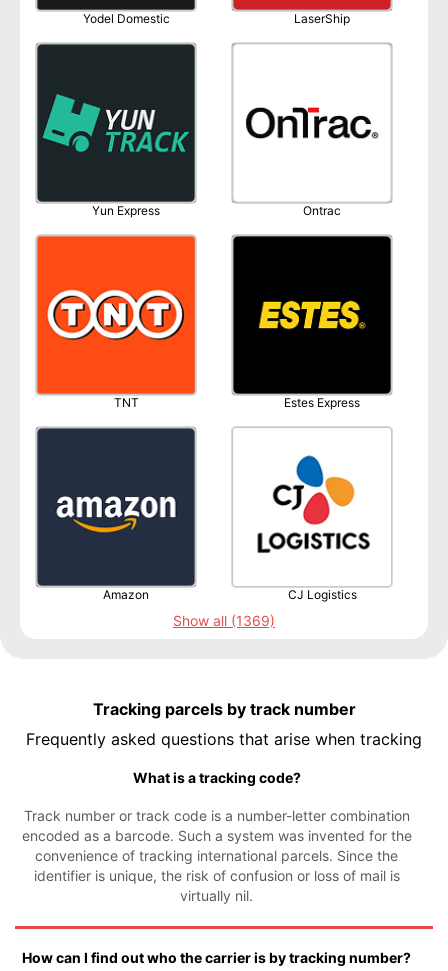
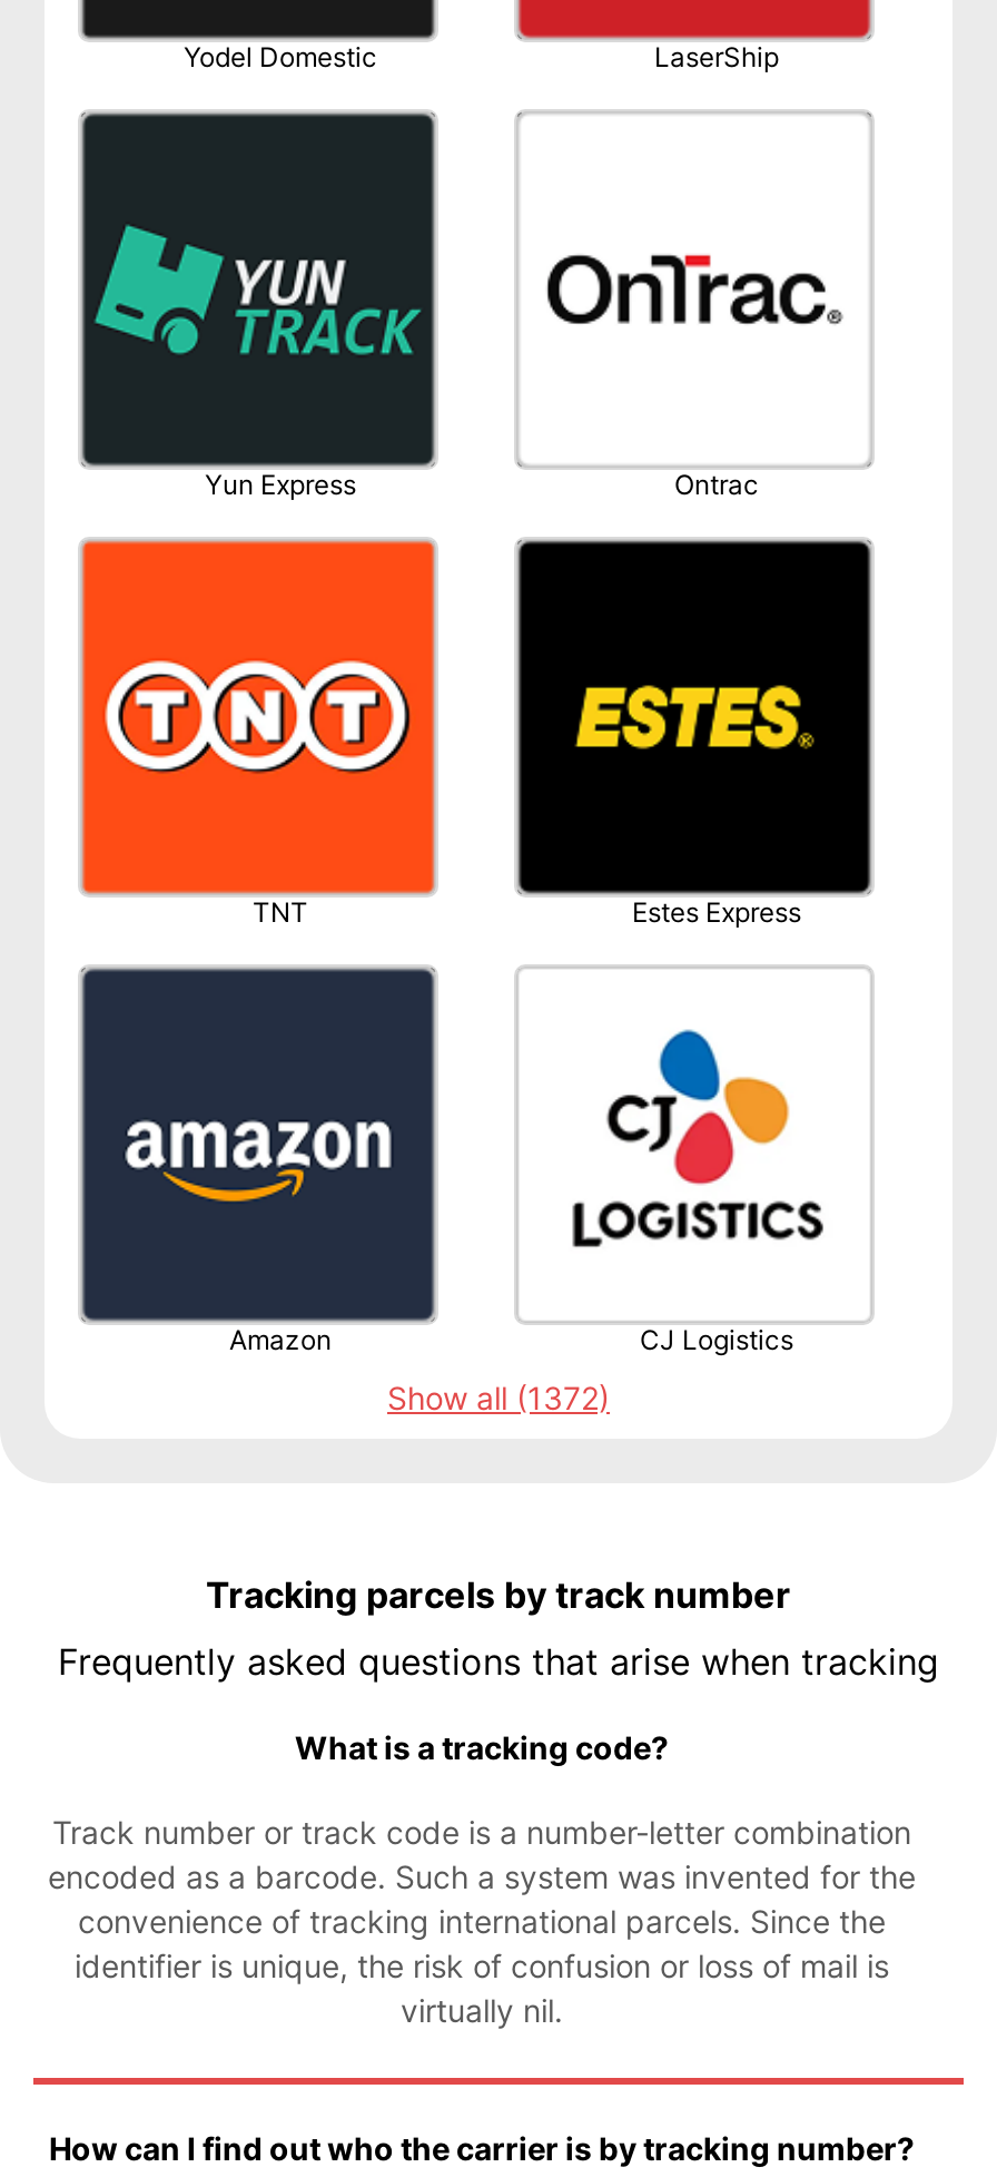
[173,612,275,629] Show all (1369) -> [387,1379,610,1416] Show all (1372)

